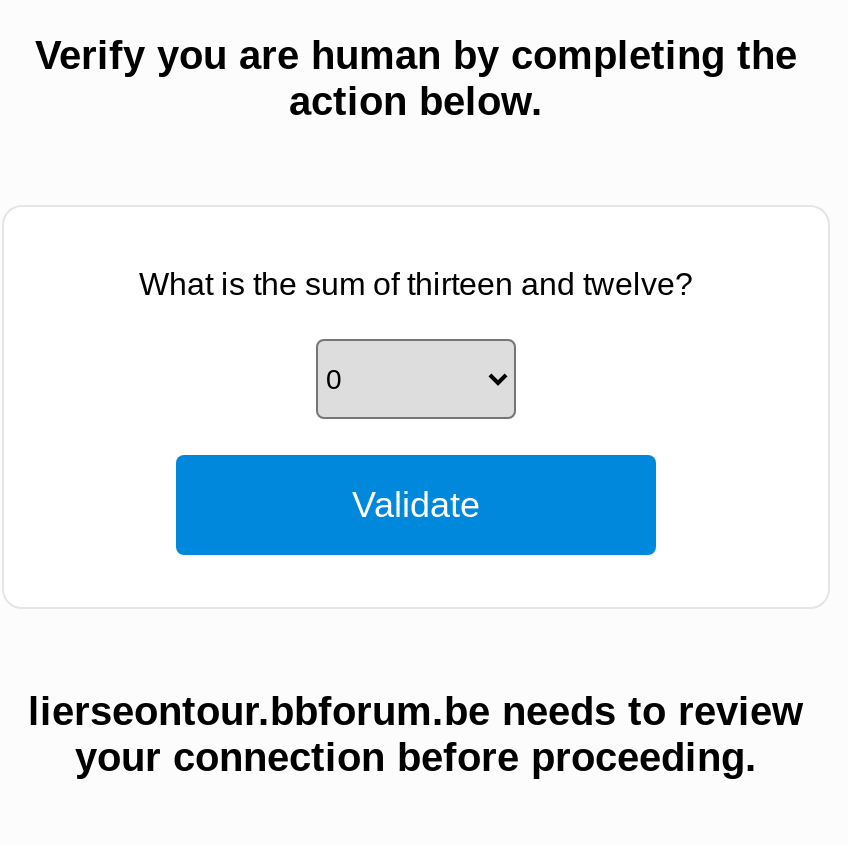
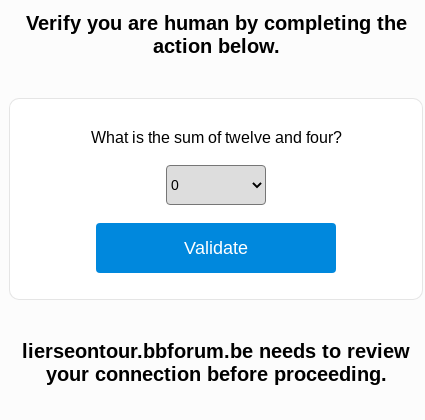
[139,267,693,301] What is the sum of thirteen and twelve? -> [90,129,341,146] What is the sum of twelve and four?

